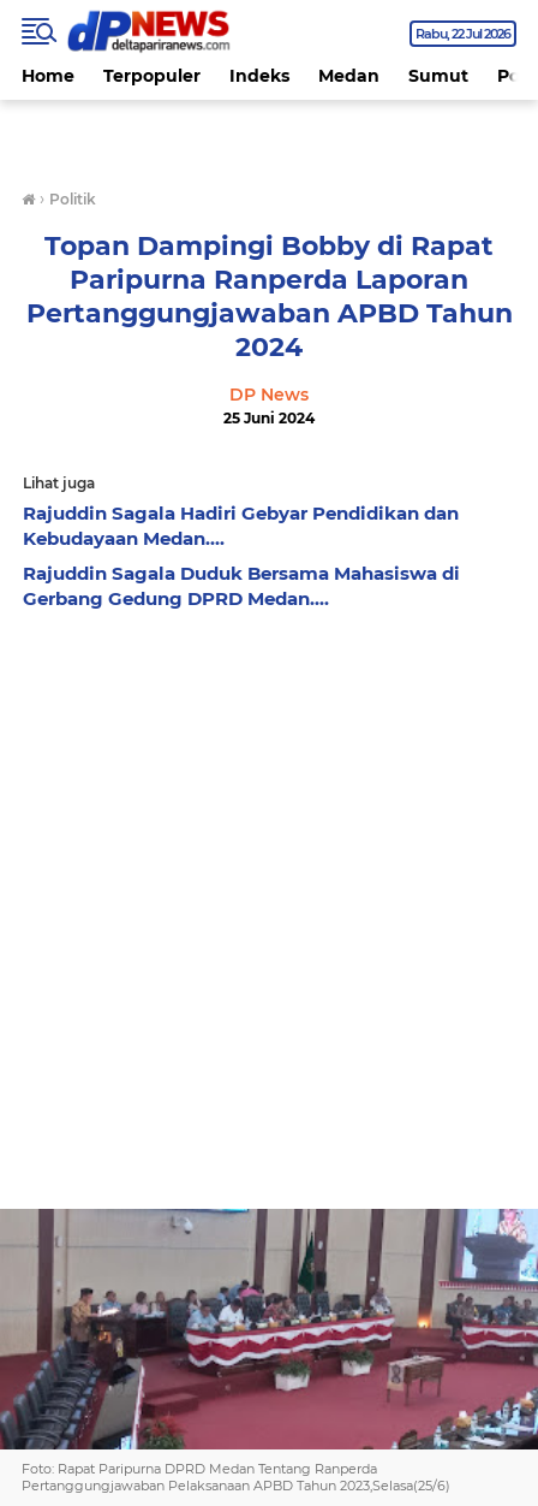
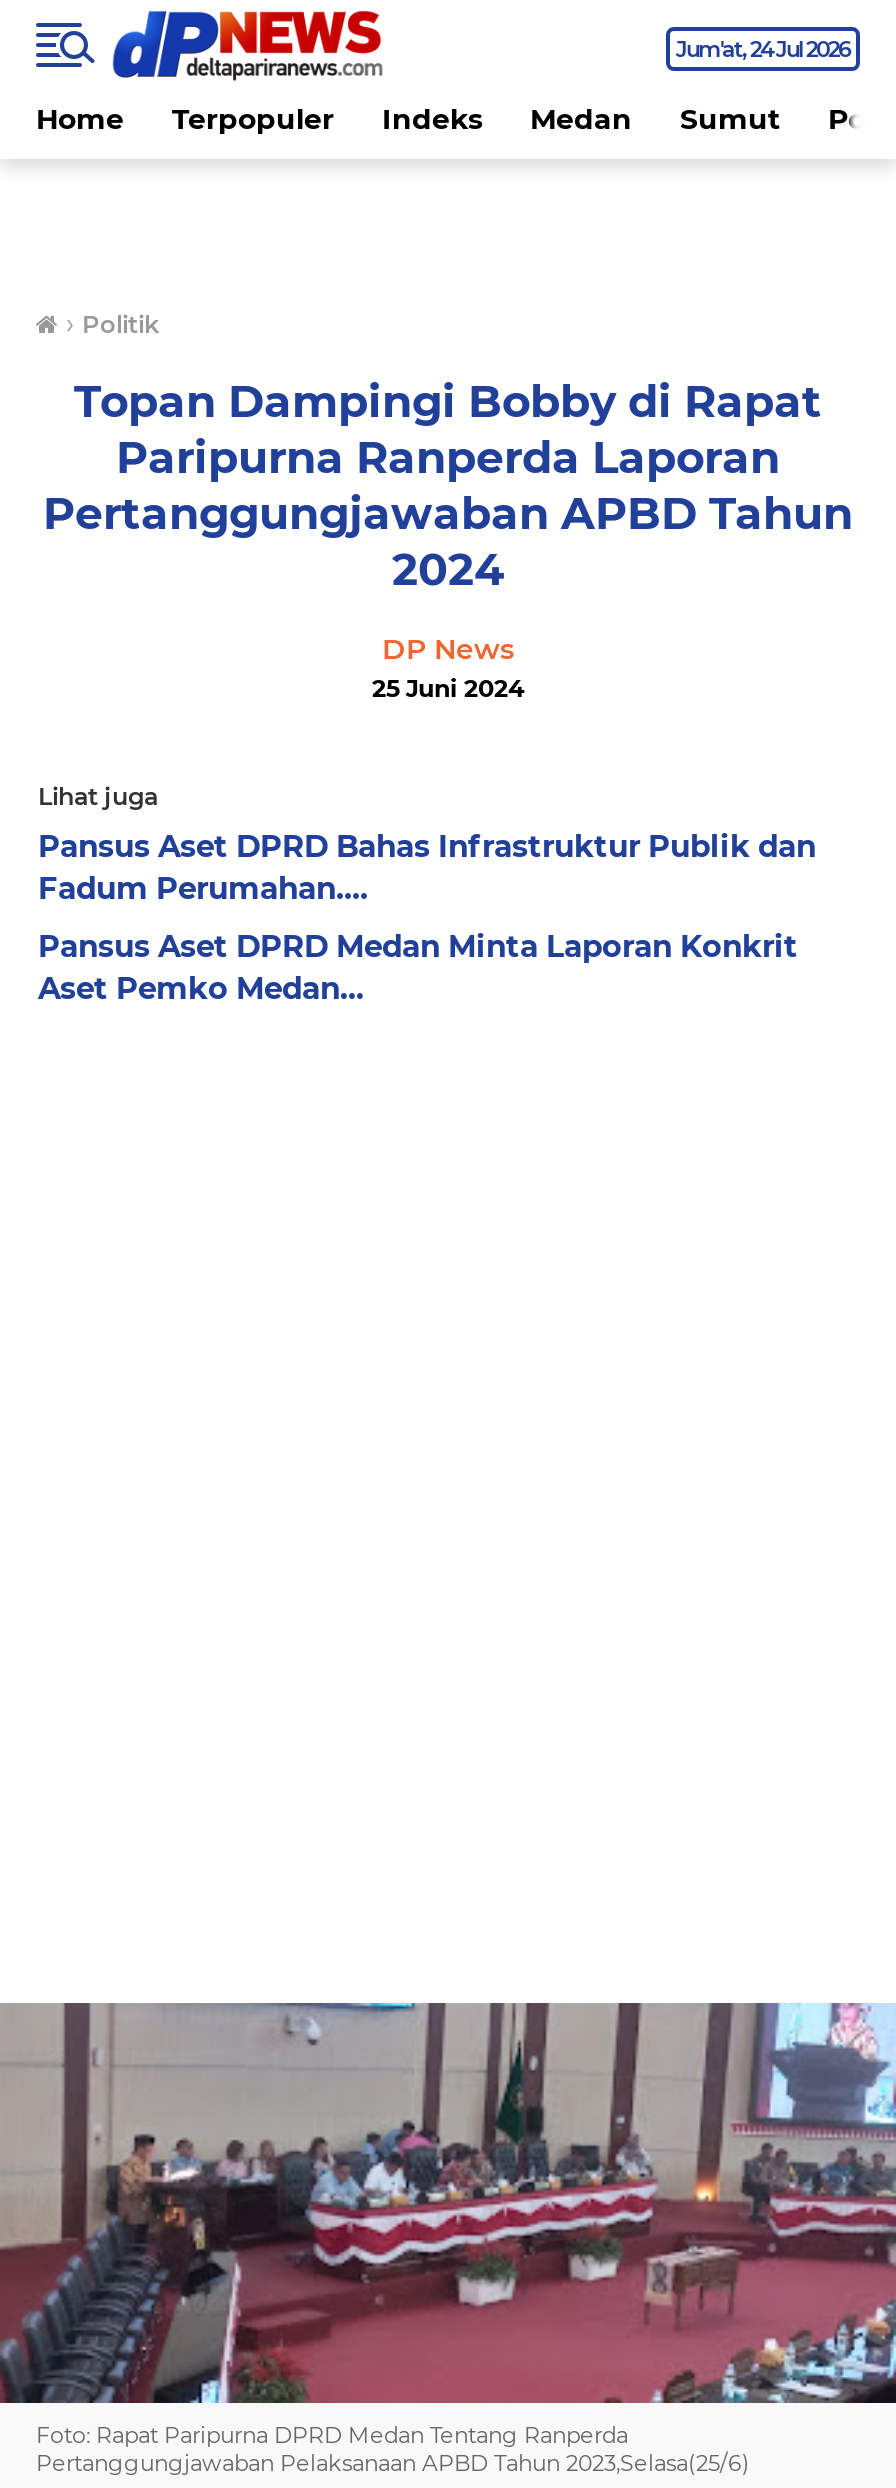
[416,25,510,42] Rabu 22 Jul 2026 -> [676,35,850,63] Jum'at 24 Jul 2026
[23,502,459,550] Rajuddin Sagala Hadiri Gebyar Pendidikan dan | Kebudayaan Medan.... -> [38,827,816,907] Pansus Aset DPRD Bahas Infrastruktur Publik dan | Fadum Perumahan....
[23,562,460,610] Rajuddin Sagala Duduk Bersama Mahasiswa di | Gerbang Gedung DPRD Medan.... -> [38,927,798,1007] Pansus Aset DPRD Medan Minta Laporan Konkrit | Aset Pemko Medan...

